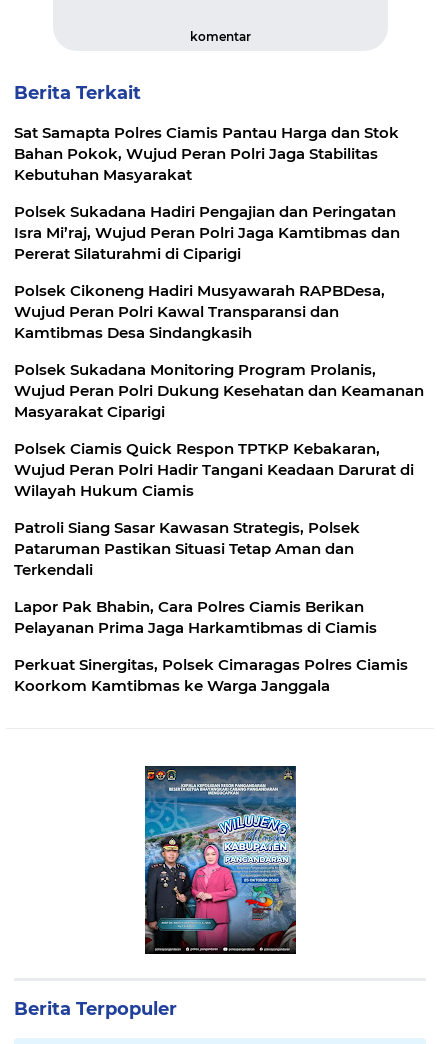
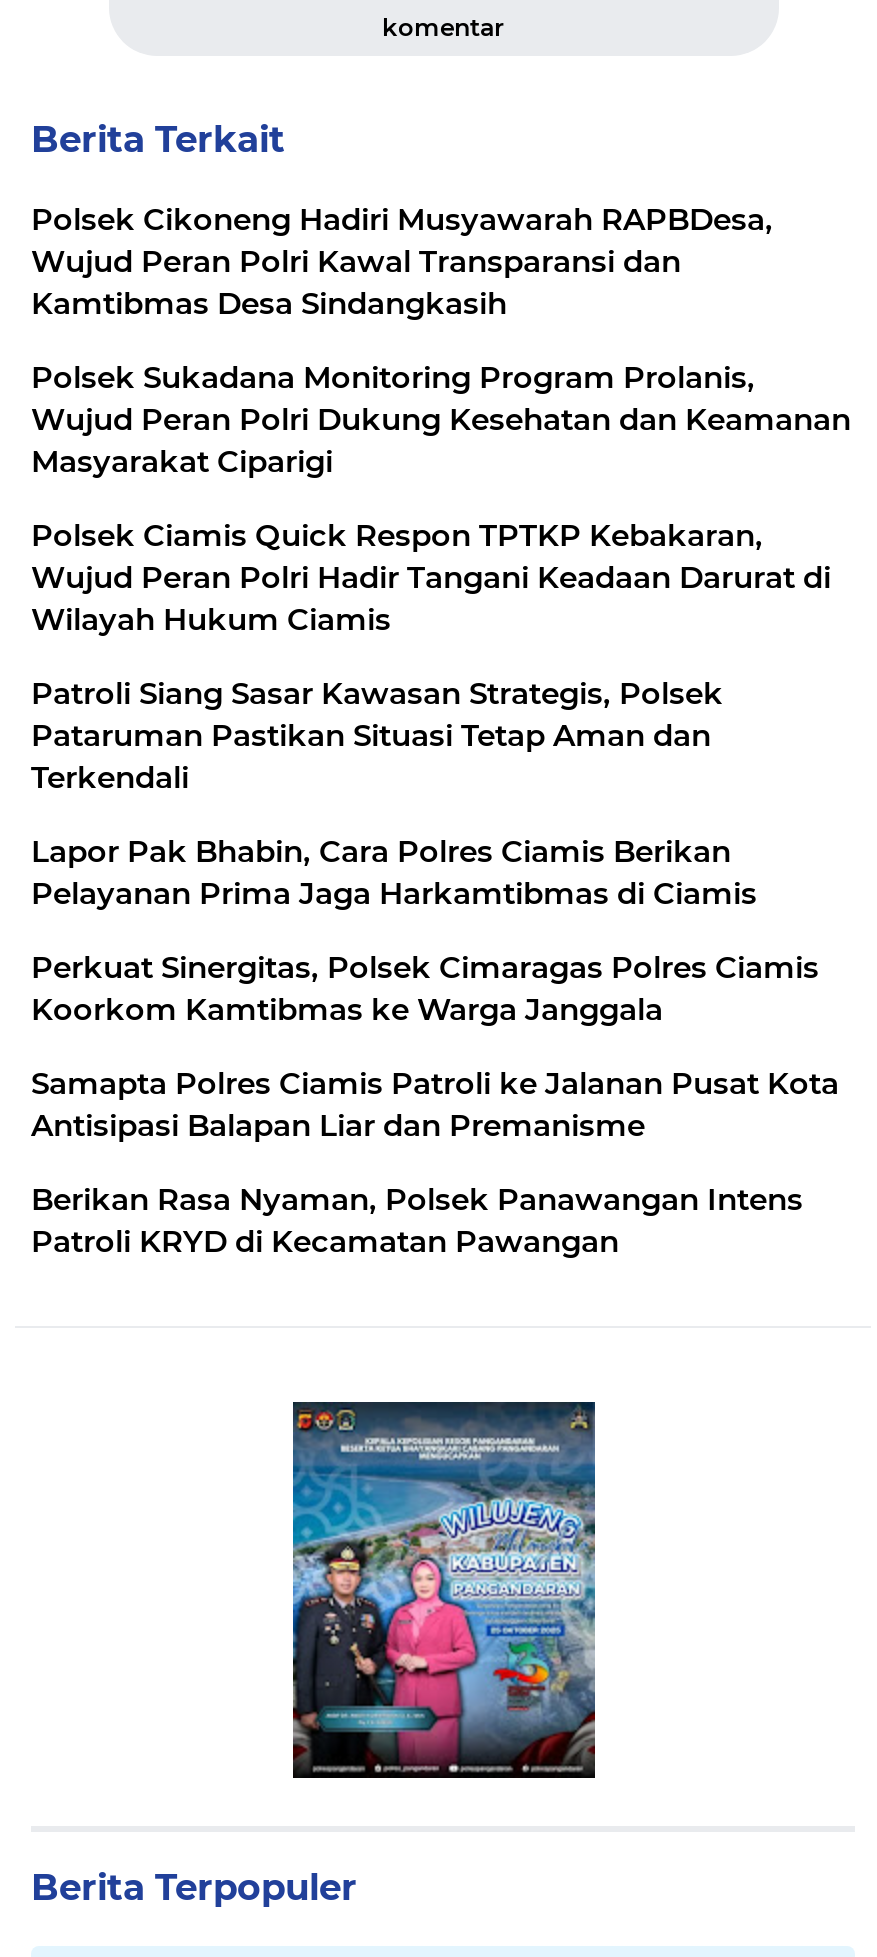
[14,123,400,263] Sat Samapta Polres Ciamis Pantau Harga dan Stok | Bahan Pokok, Wujud Peran Polri Jaga Stabilitas | Kebutuhan Masyarakat | Polsek Sukadana Hadiri Pengajian dan Peringatan | Isra Mi’raj, Wujud Peran Polri Jaga Kamtibmas dan | Pererat Silaturahmi di Ciparigi -> none
moved [14,281,424,695] -> [31,201,851,1029]: Polsek Cikoneng Hadiri Musyawarah RAPBDesa, | Wujud Peran Polri Kawal Transparansi dan | Kamtibmas Desa Sindangkasih | ... | Perkuat Sinergitas, Polsek Cimaragas Polres Ciamis | Koorkom Kamtibmas ke Warga Janggala
none -> [31,1065,839,1261] Samapta Polres Ciamis Patroli ke Jalanan Pusat Kota | Antisipasi Balapan Liar dan Premanisme | Berikan Rasa Nyaman, Polsek Panawangan Intens | Patroli KRYD di Kecamatan Pawangan

